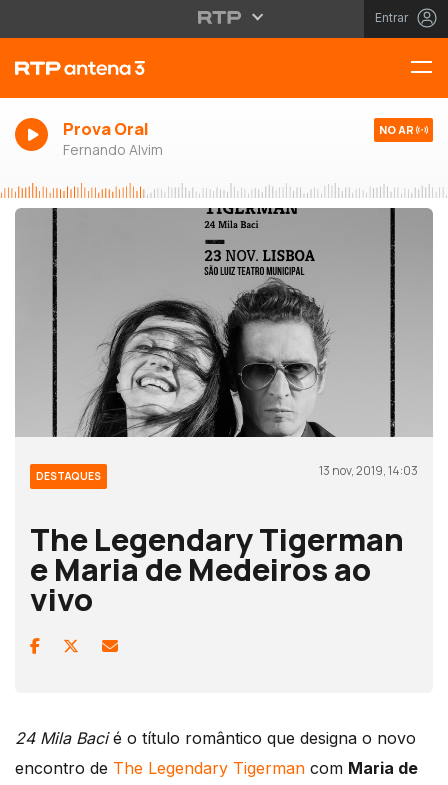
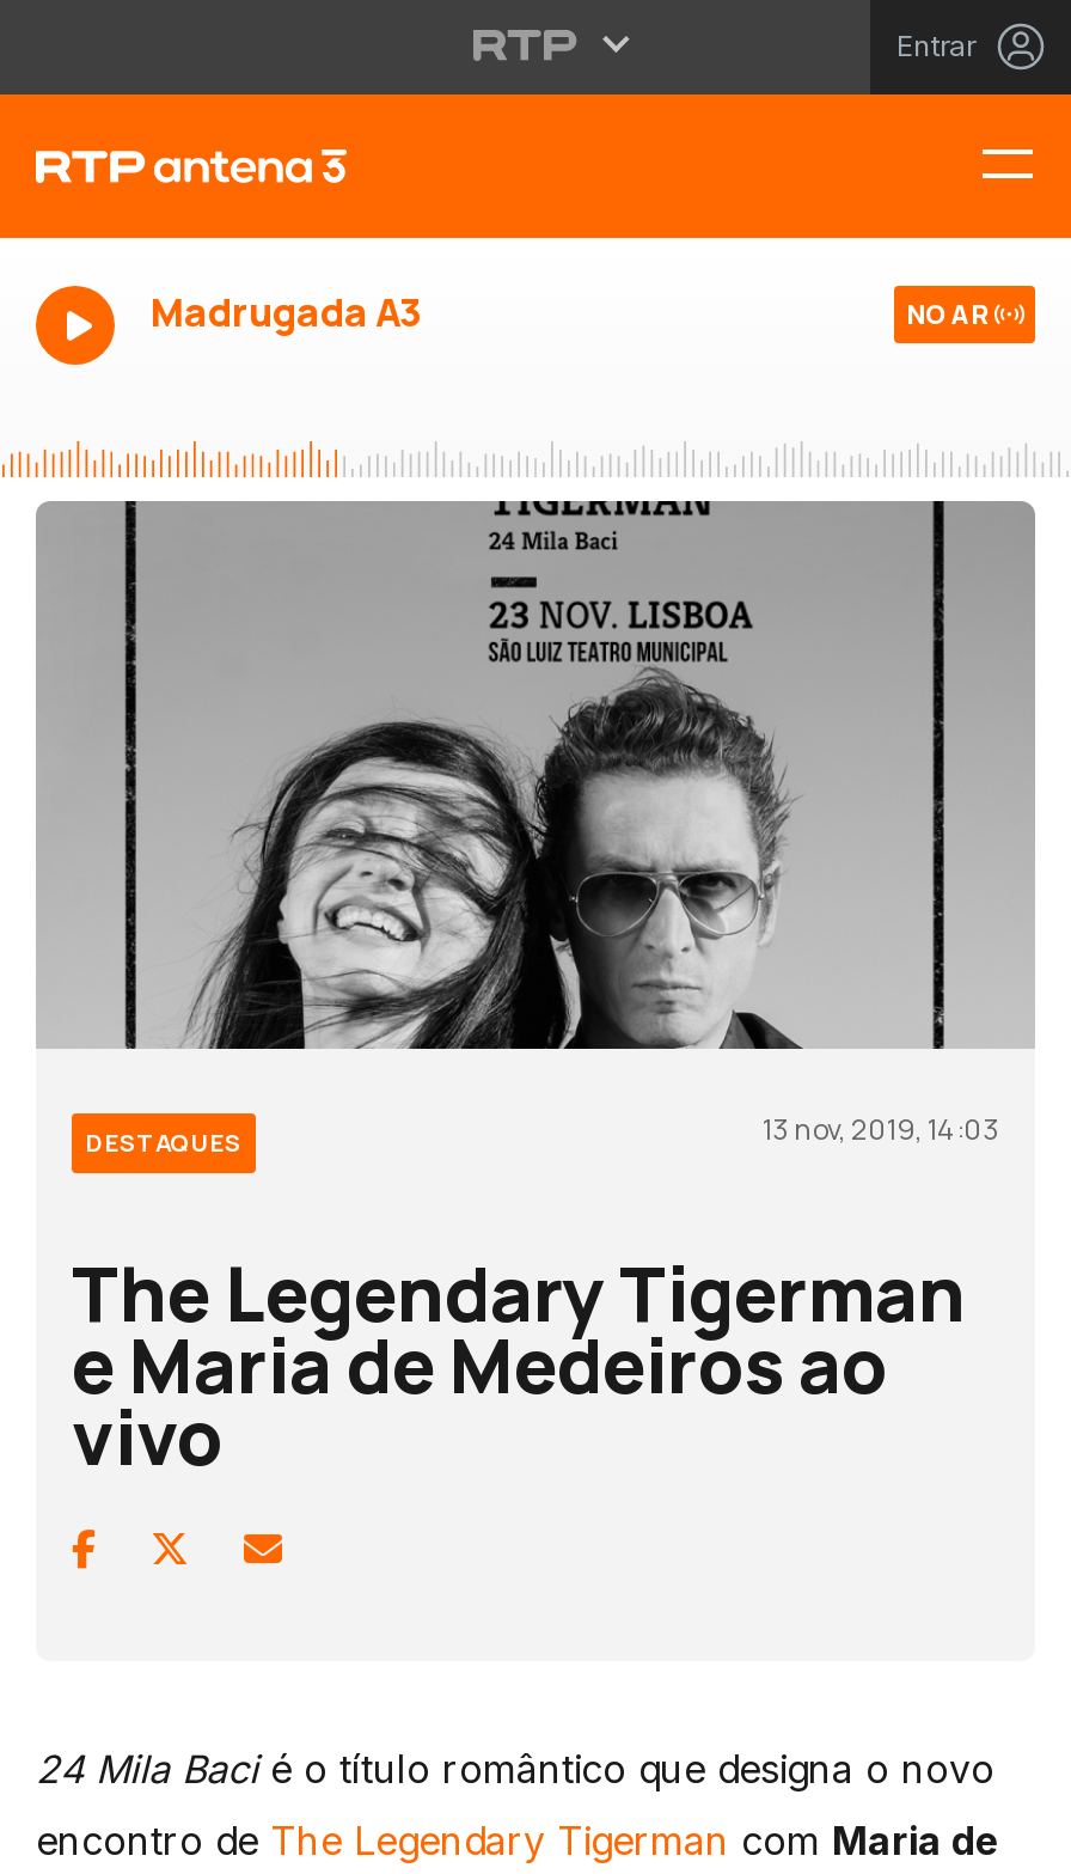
[63,118,163,159] Prova Oral | Fernando Alvim -> [151,286,421,338] Madrugada A3

